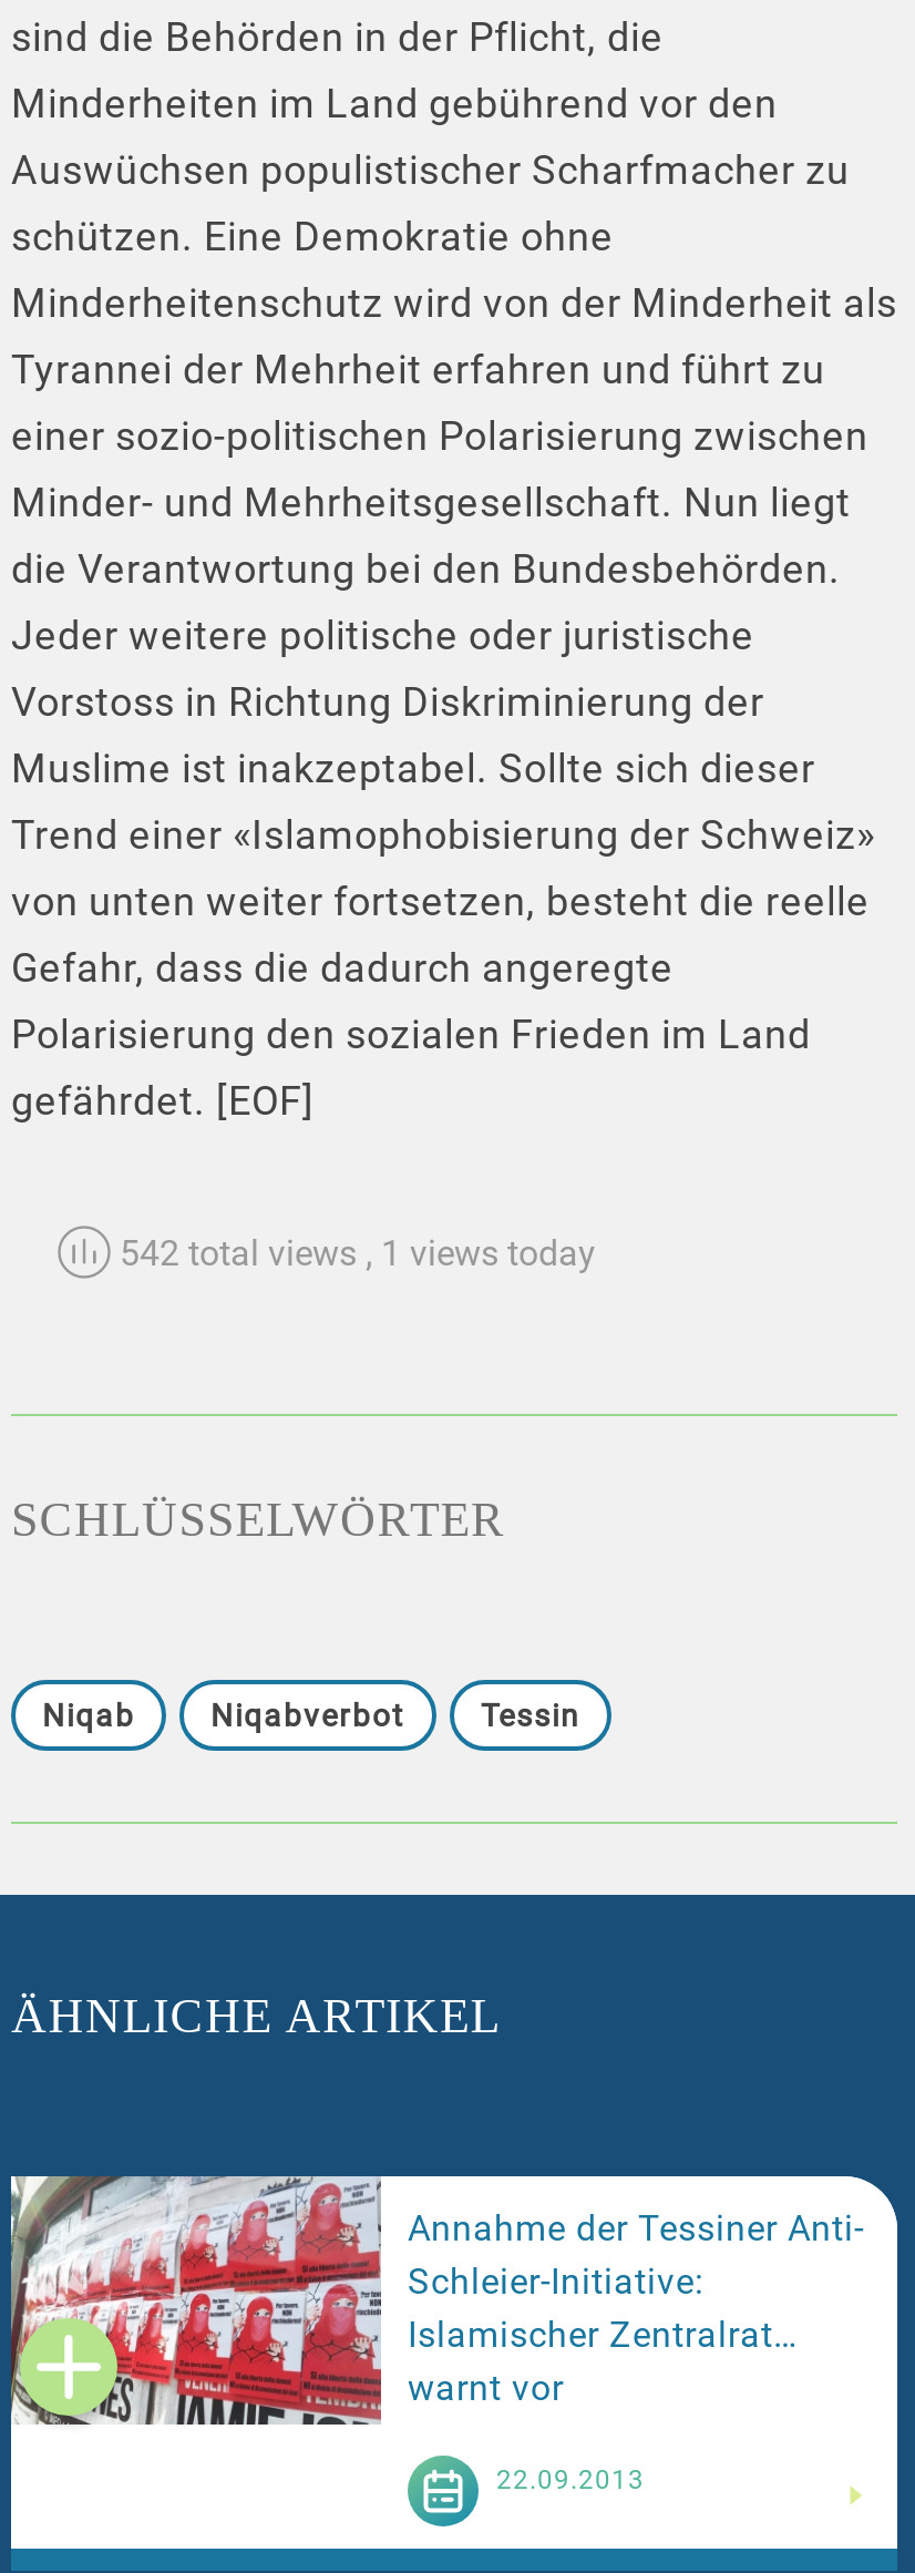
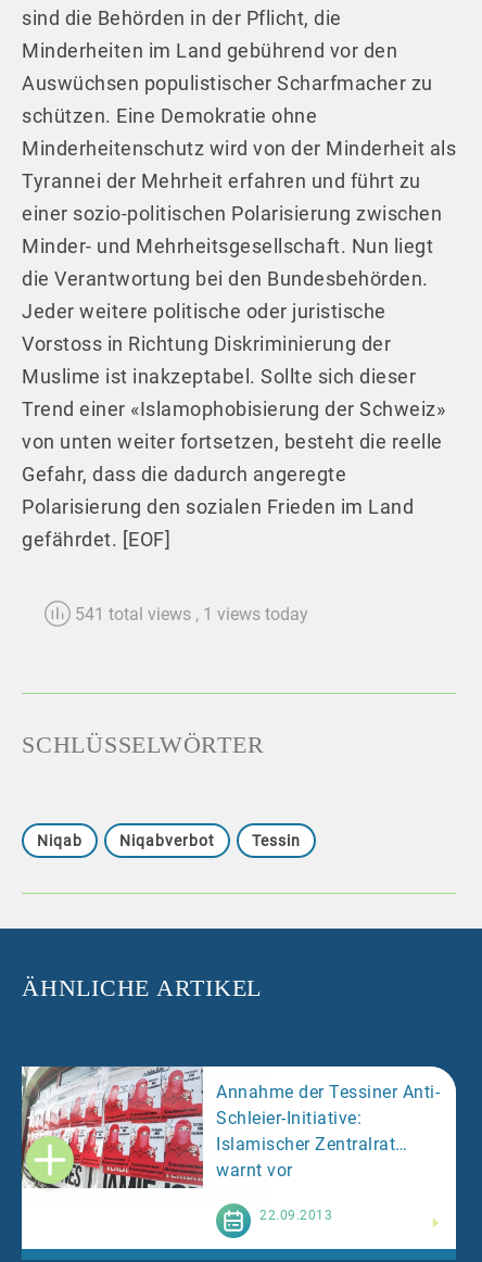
[111,1233,596,1275] 542 total views, 1 views today -> [71,604,308,625] 541 total views, 1 views today

